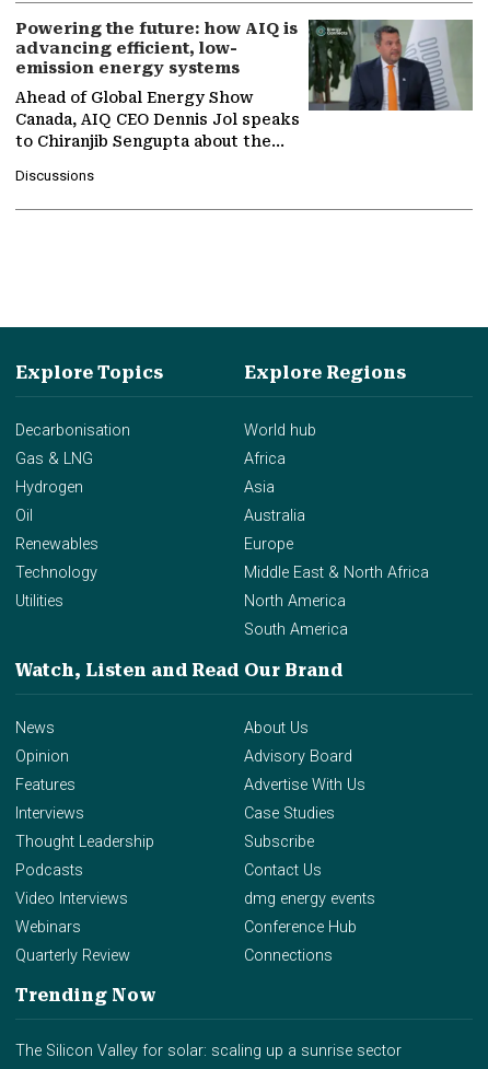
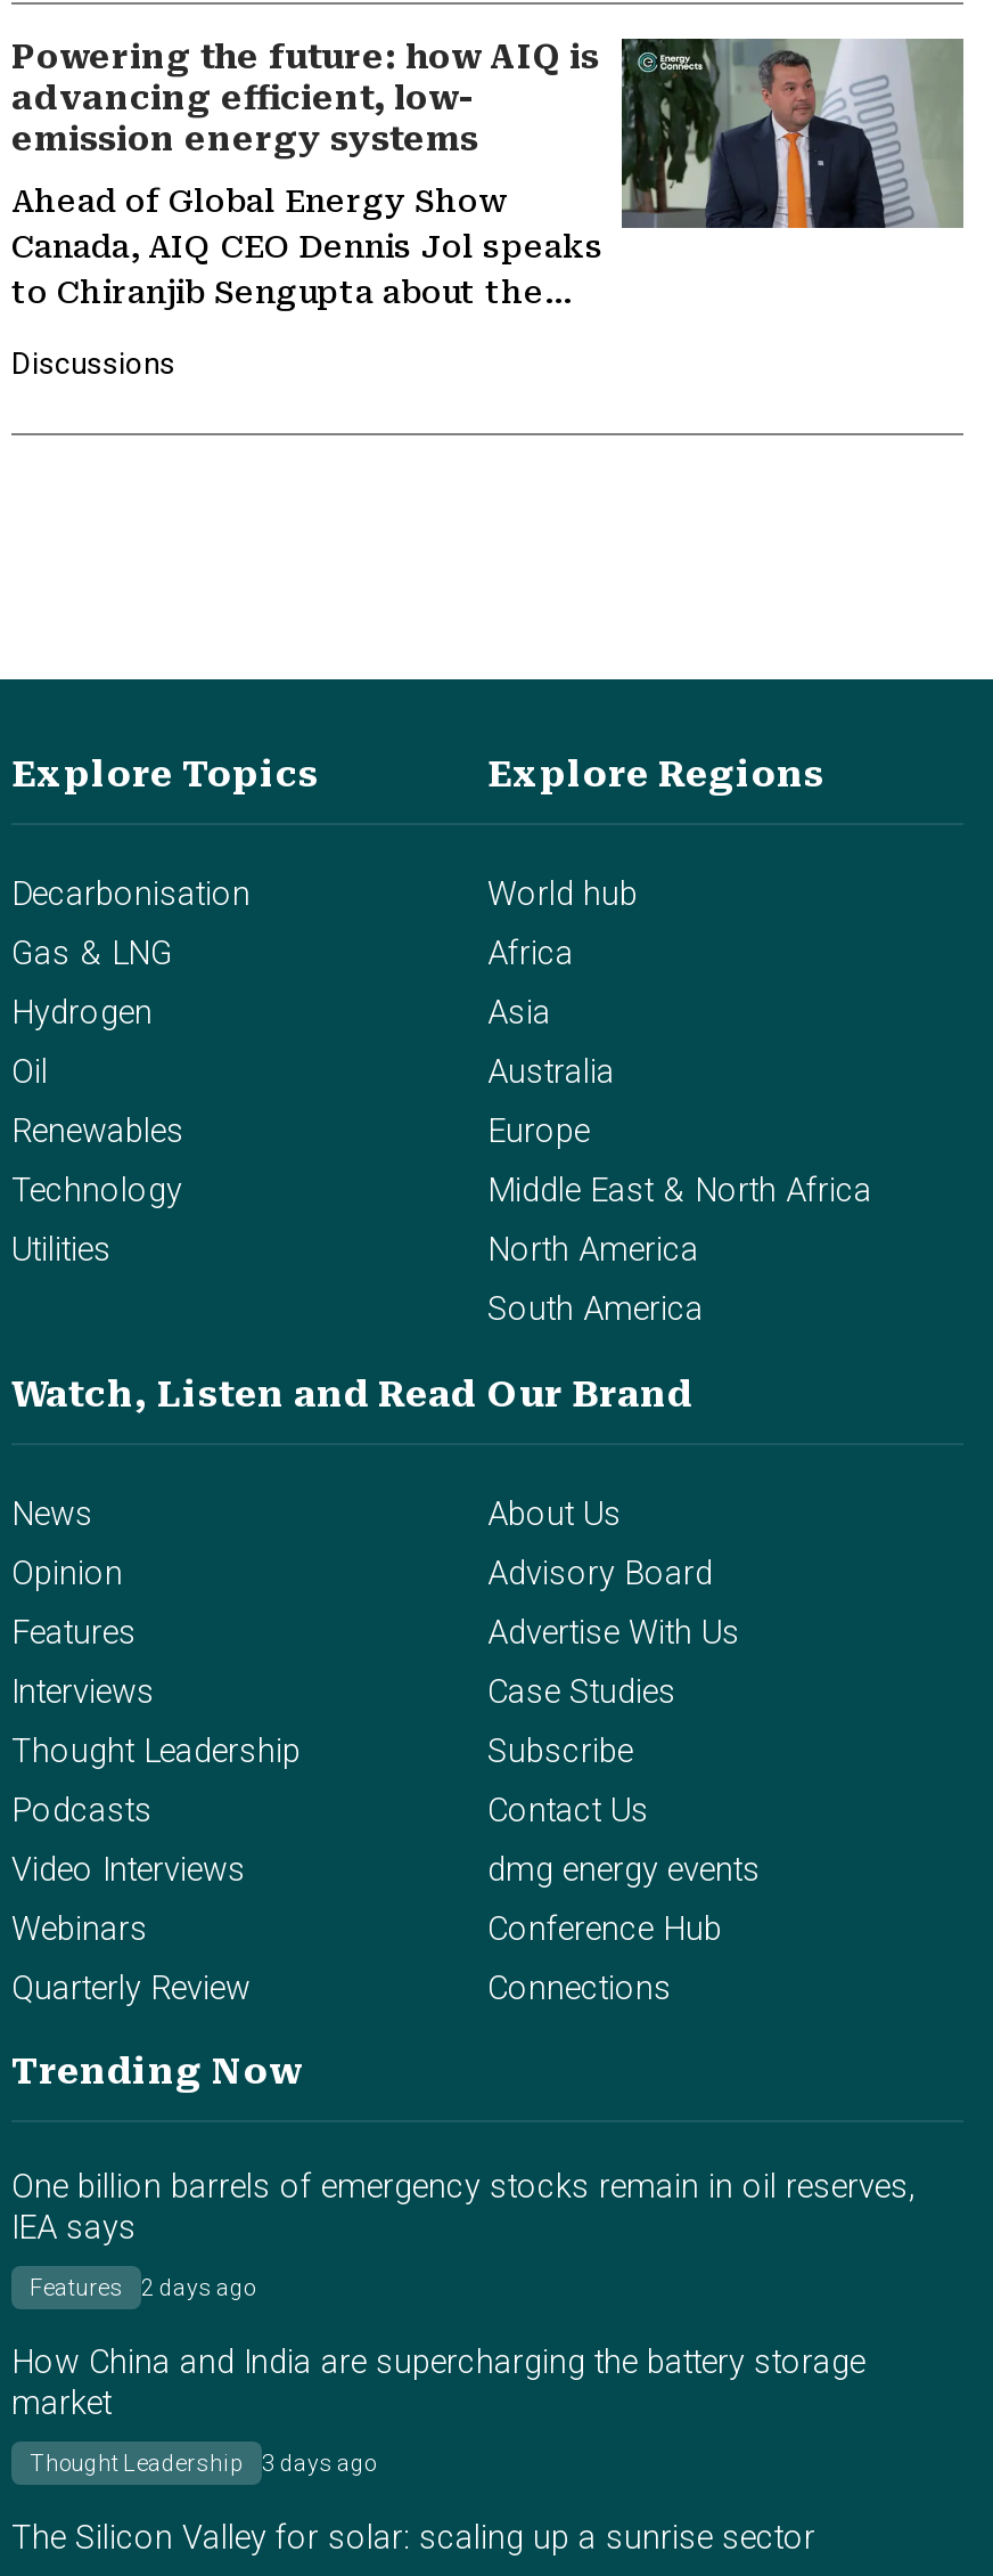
none -> [11,2168,916,2476] One billion barrels of emergency stocks remain in oil reserves, | IEA says | Features | 2 days ago | How China and India are supercharging the battery storage | market | Thought Leadership | 3 days ago

